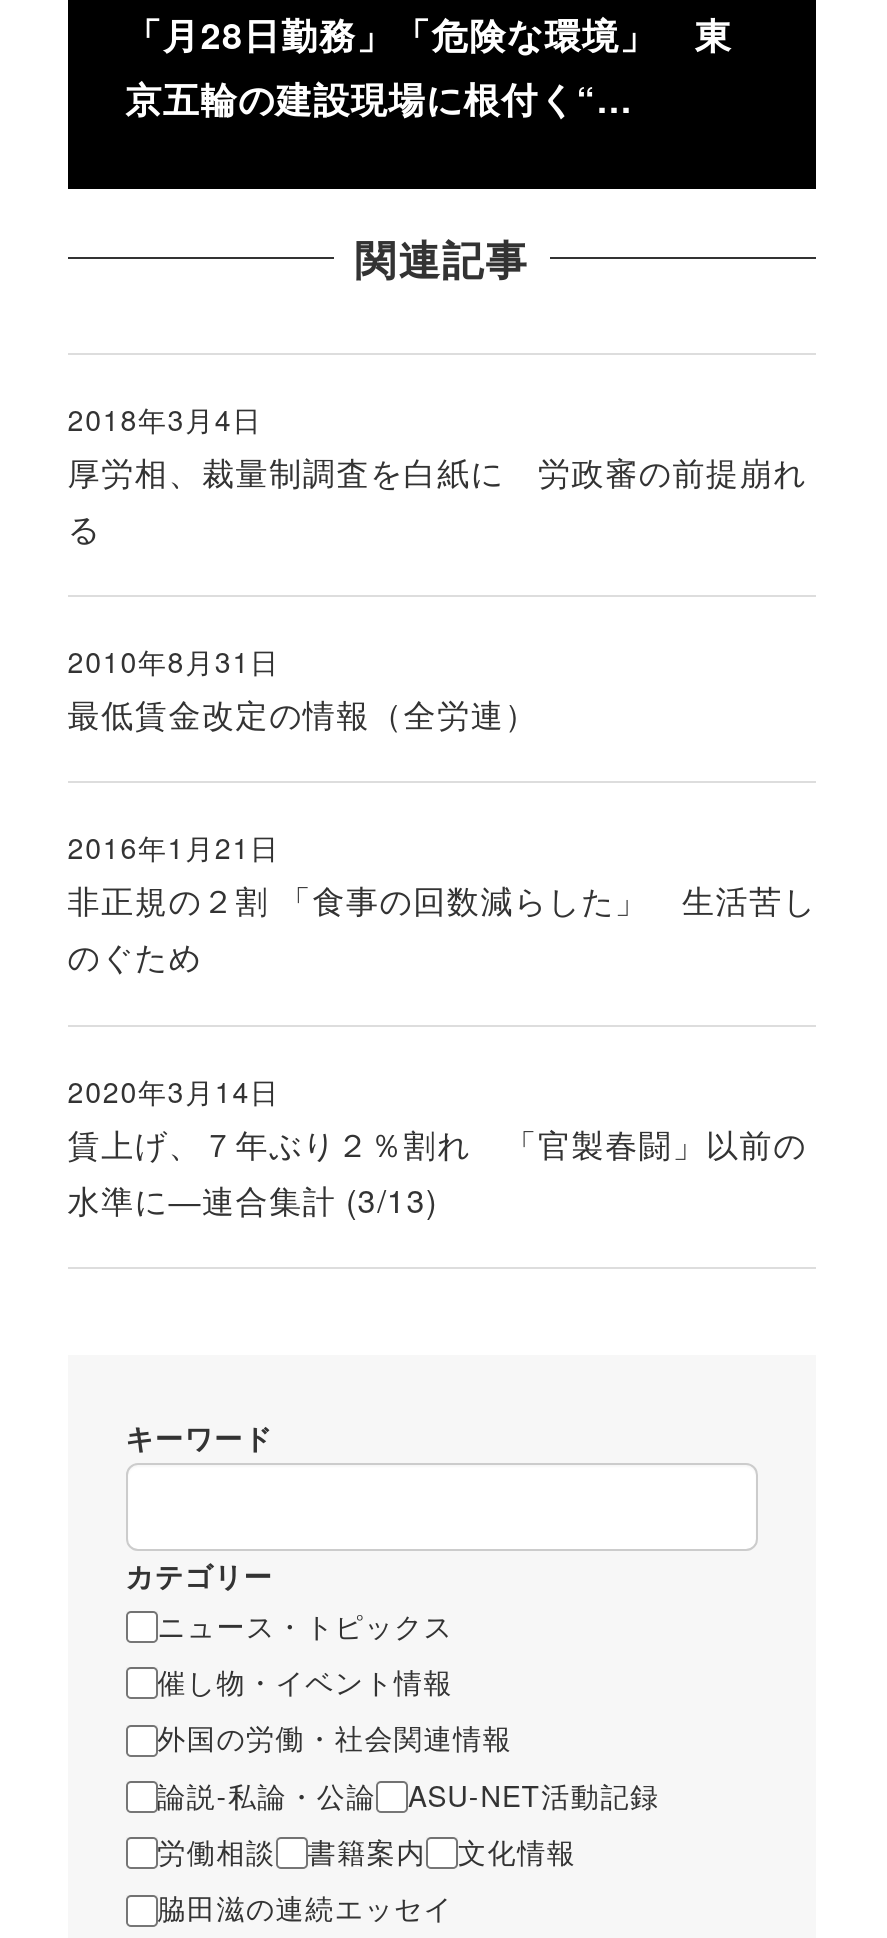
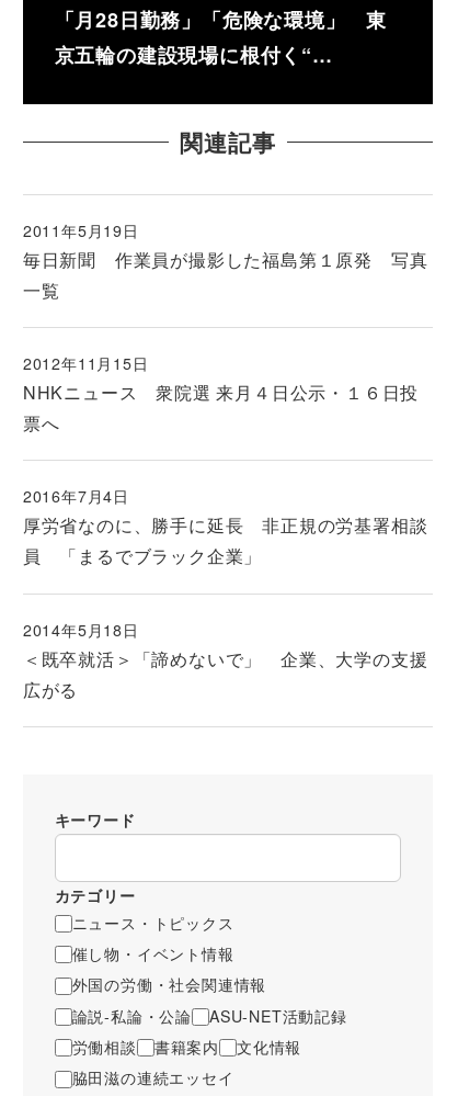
[68,398,262,438] 2018年3月4日 -> [23,219,139,241] 2011年5月19日
[68,448,807,550] 厚労相、裁量制調査を白紙に 労政審の前提崩れ | る -> [23,247,428,302] 毎日新聞 作業員が撮影した福島第１原発 写真 | 一覧
[68,641,280,681] 2010年8月31日 -> [23,352,149,374] 2012年11月15日
[68,691,538,737] 最低賃金改定の情報（全労連） -> [23,380,419,436] NHKニュース 衆院選 来月４日公示・１６日投 | 票へ
[68,828,280,868] 2016年1月21日 -> [23,485,129,507] 2016年7月4日
[68,878,816,980] 非正規の２割 「食事の回数減らした」 生活苦し | のぐため -> [23,513,428,569] 厚労省なのに、勝手に延長 非正規の労基署相談 | 員 「まるでブラック企業」
[68,1071,280,1111] 2020年3月14日 -> [23,619,139,641] 2014年5月18日
[68,1121,807,1223] 賃上げ、７年ぶり２％割れ 「官製春闘」以前の | 水準に―連合集計 (3/13) -> [23,646,428,702] ＜既卒就活＞「諦めないで」 企業、大学の支援 | 広がる

